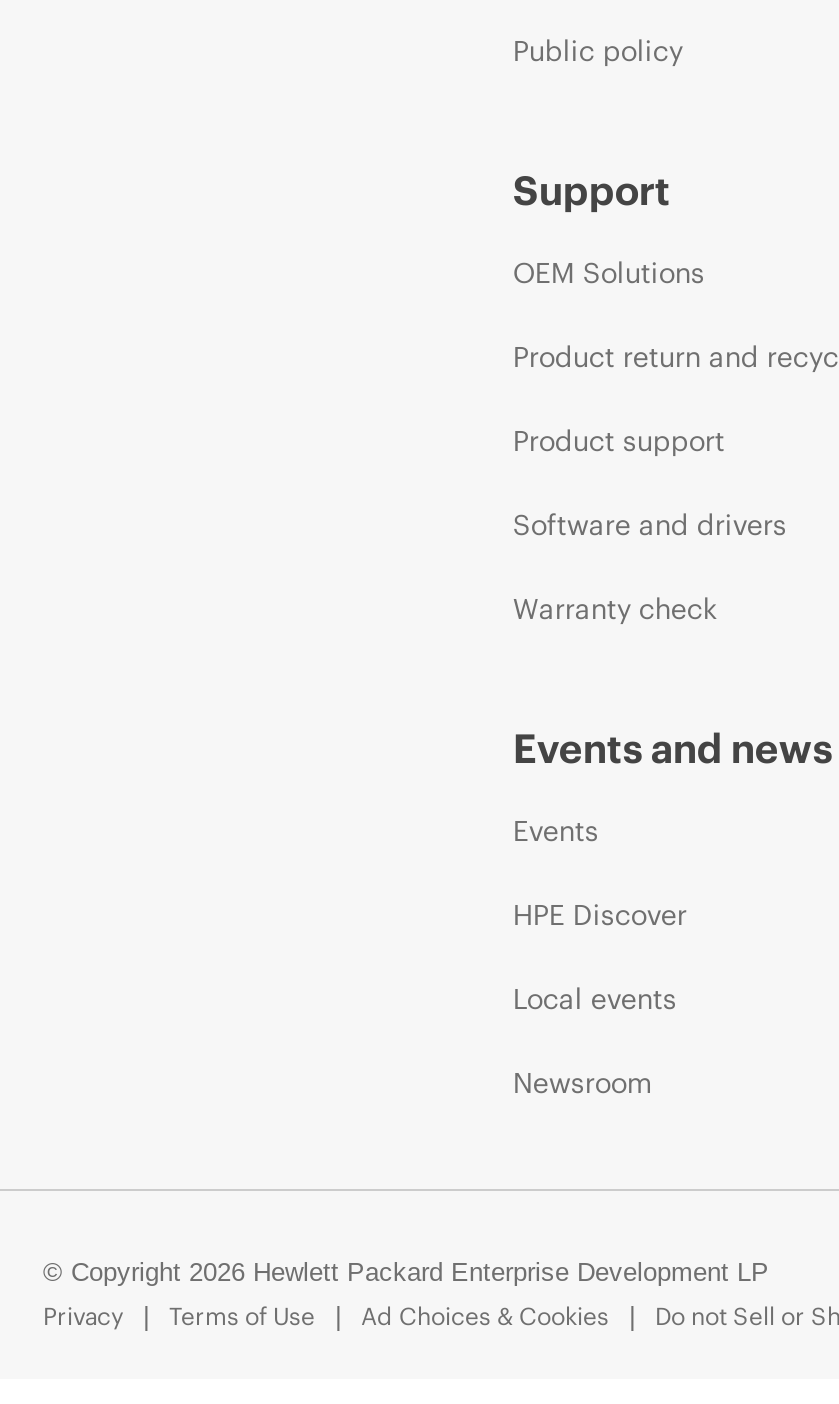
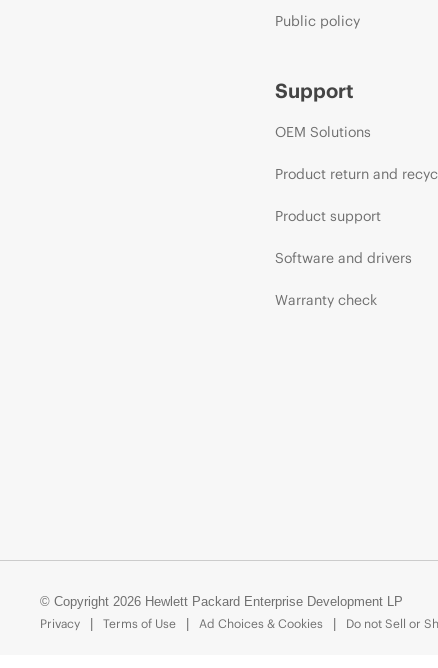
[513,723,833,1101] Events and news | Events | HPE Discover | Local events | Newsroom -> none

